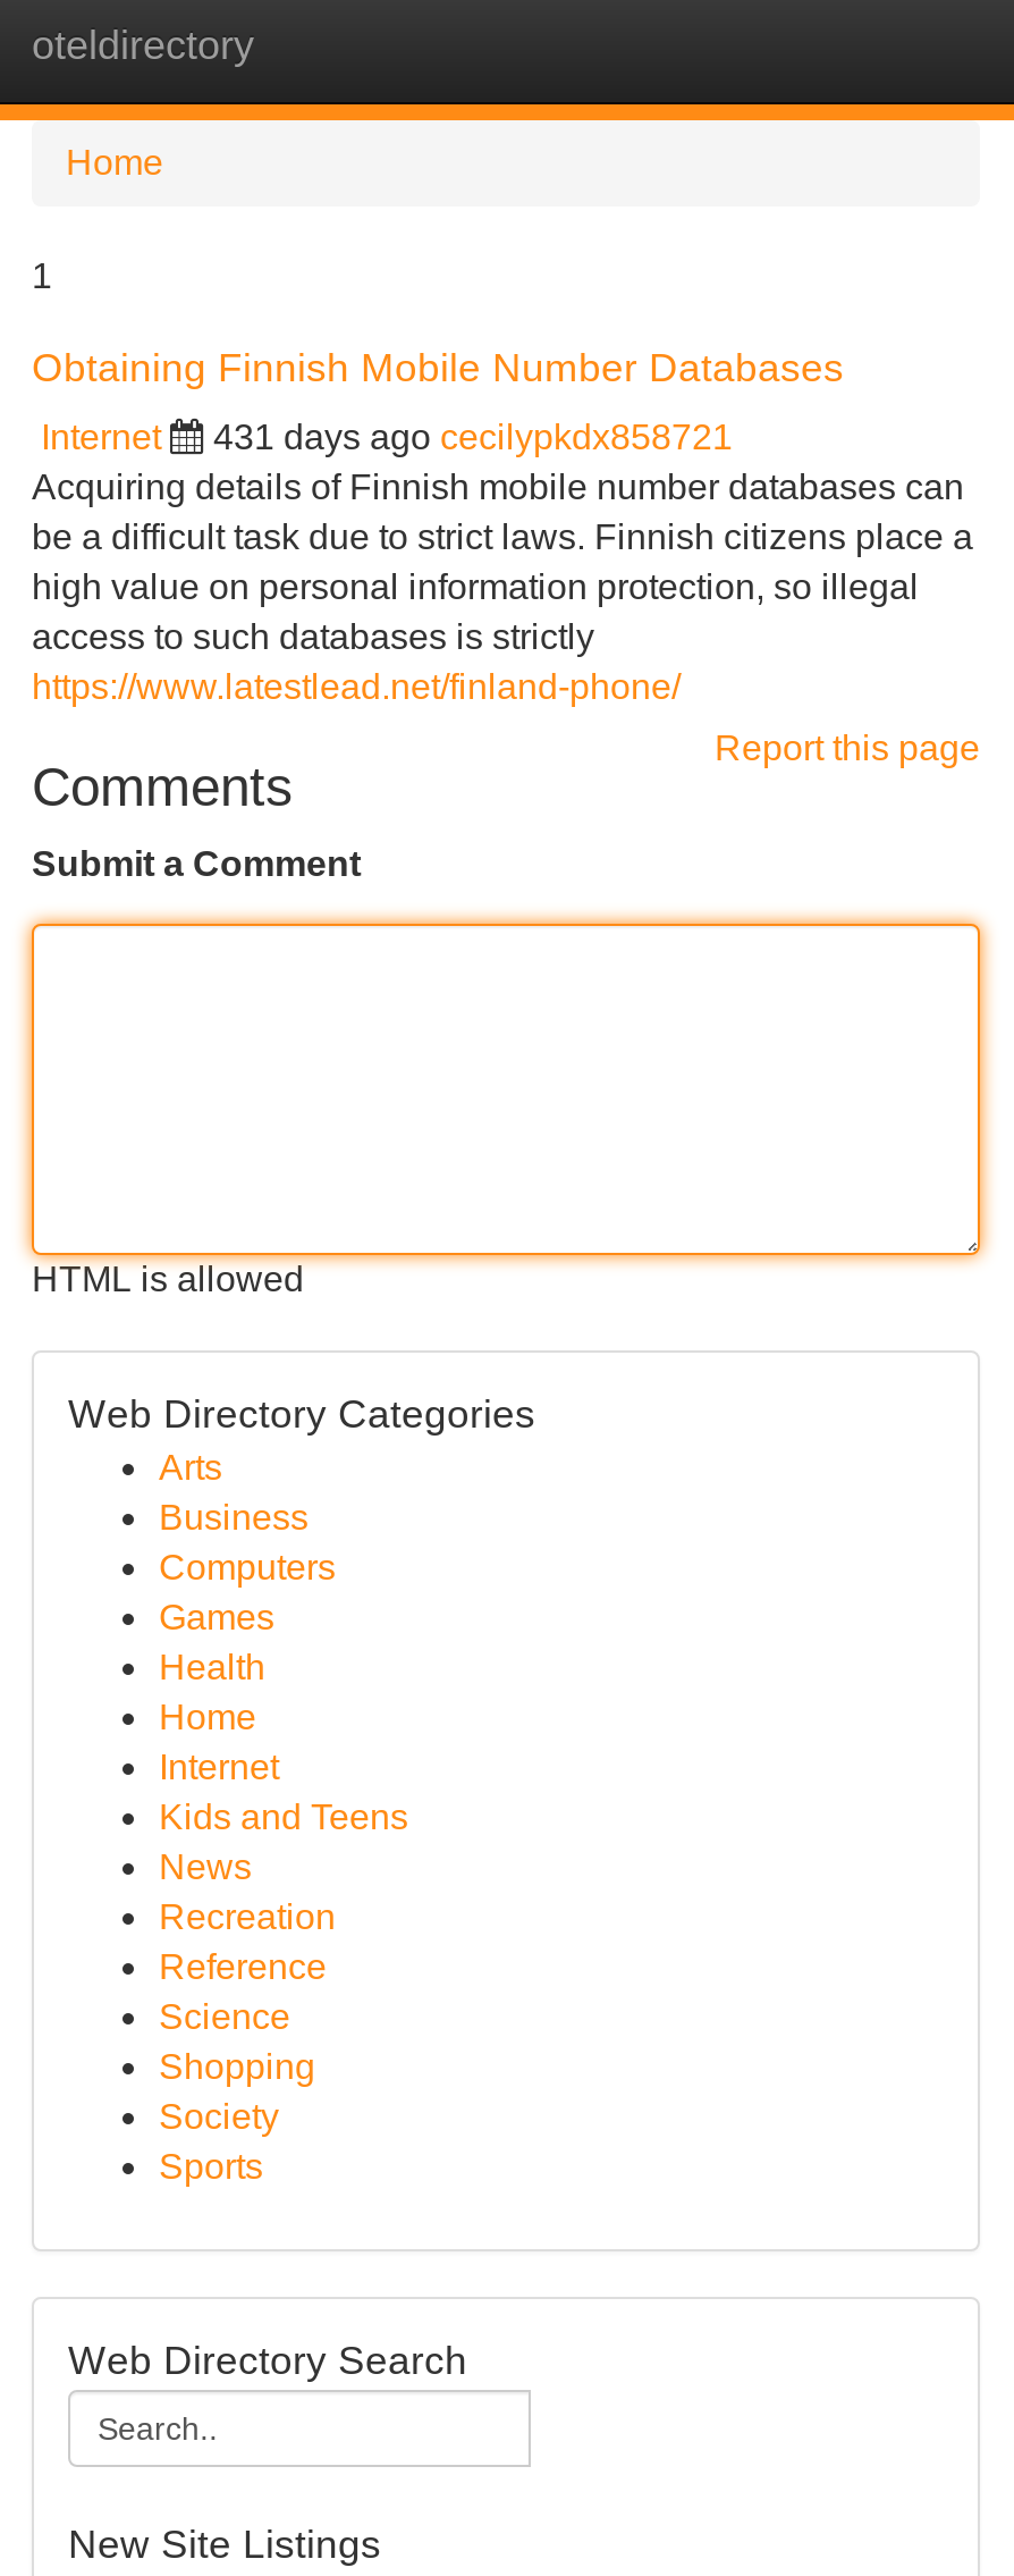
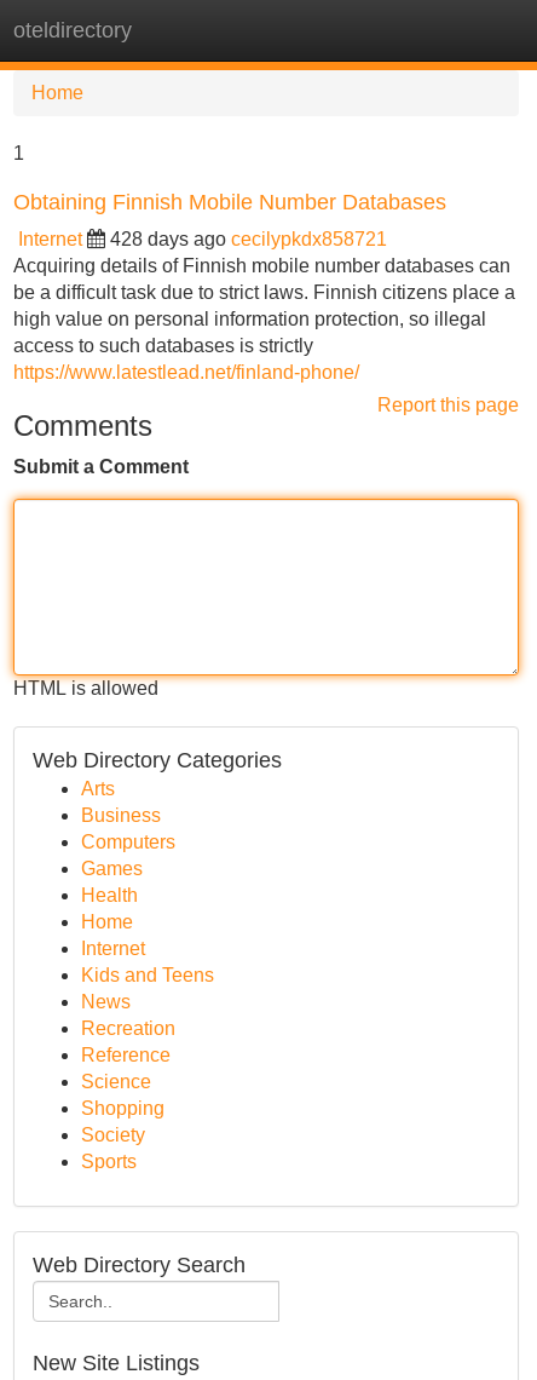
[213,418,733,456] 431 days ago cecilypkdx858721 -> [110,229,387,249] 428 days ago cecilypkdx858721

